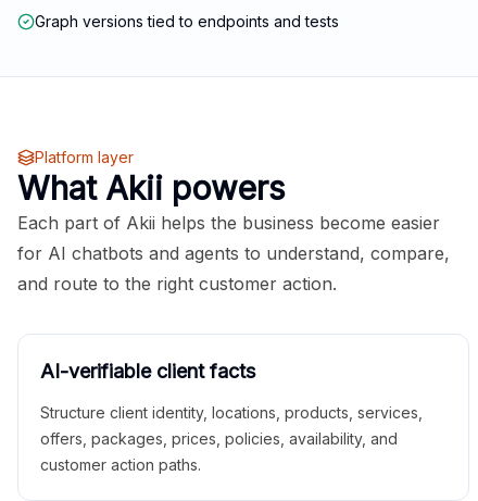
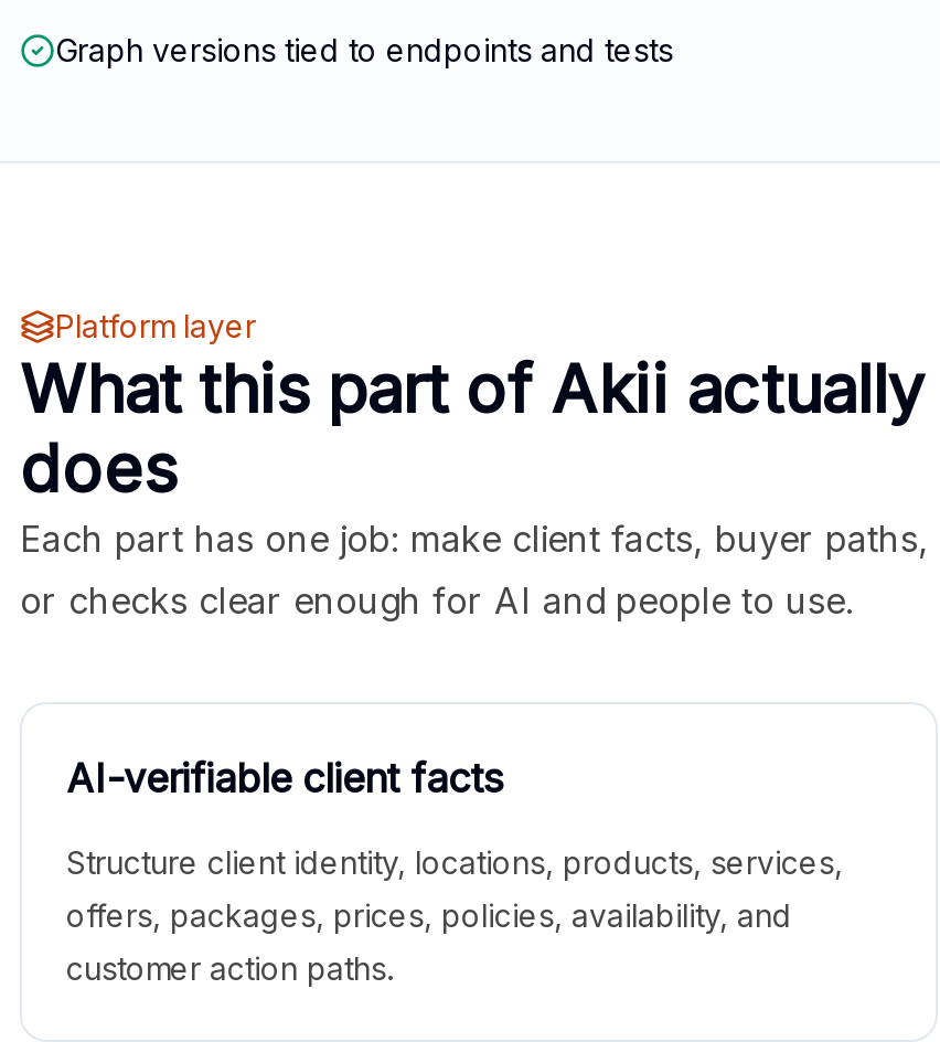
[17,168,450,295] What Akii powers | Each part of Akii helps the business become easier | for AI chatbots and agents to understand, compare, | and route to the right customer action. -> [20,349,929,623] What this part of Akii actually | does | Each part has one job: make client facts, buyer paths, | or checks clear enough for AI and people to use.

